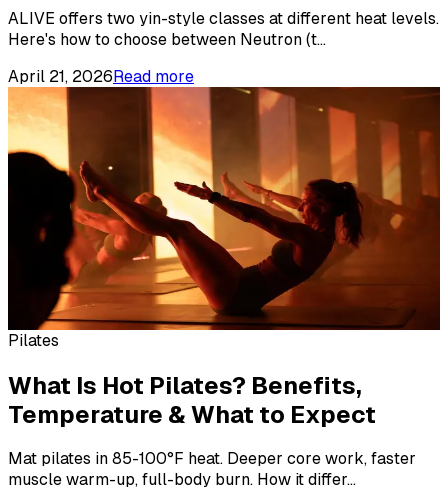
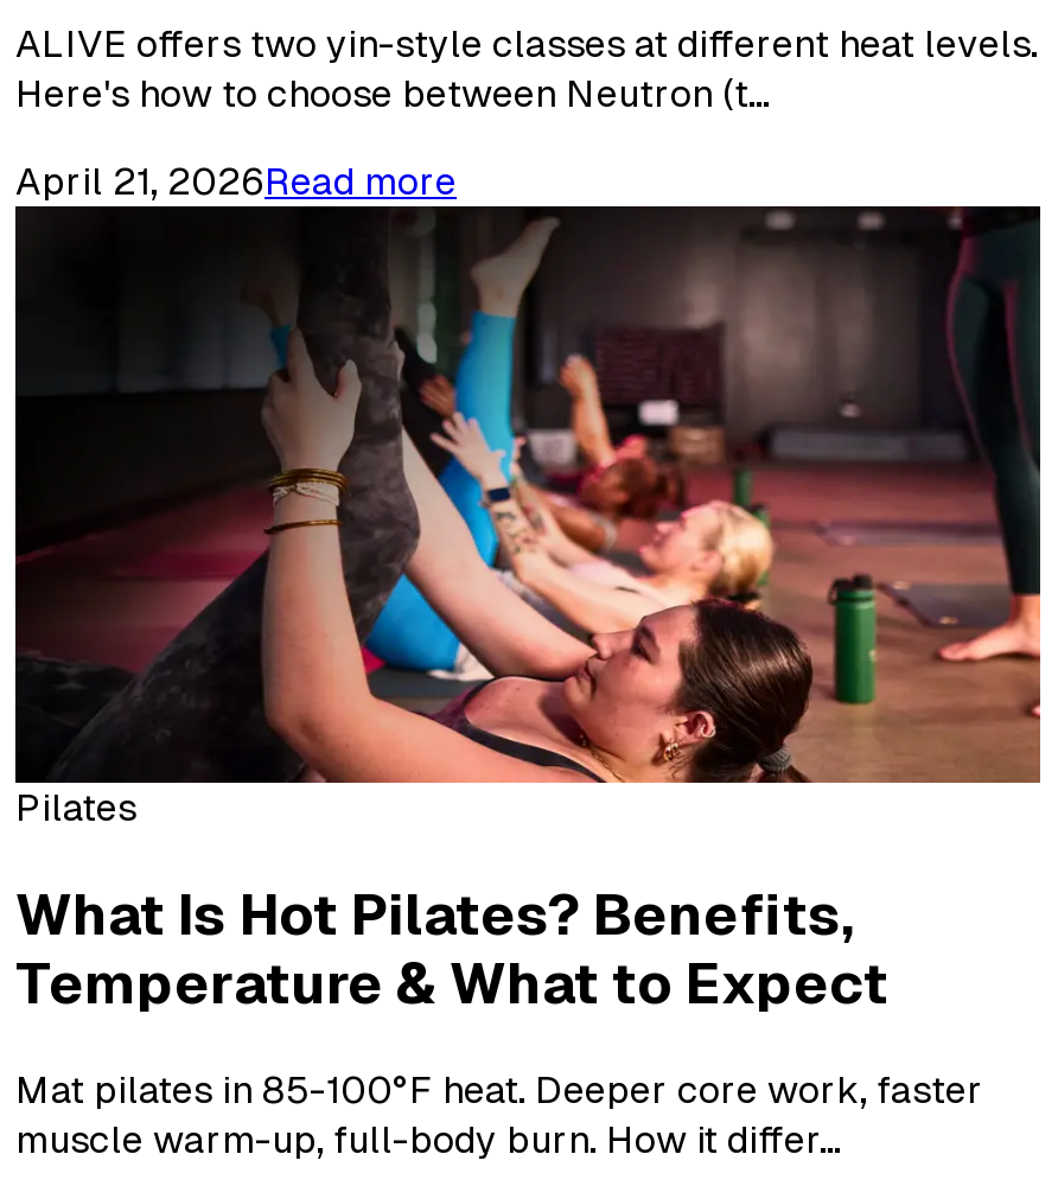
[7,86,441,331] [image] -> [13,204,1043,785] [image]

